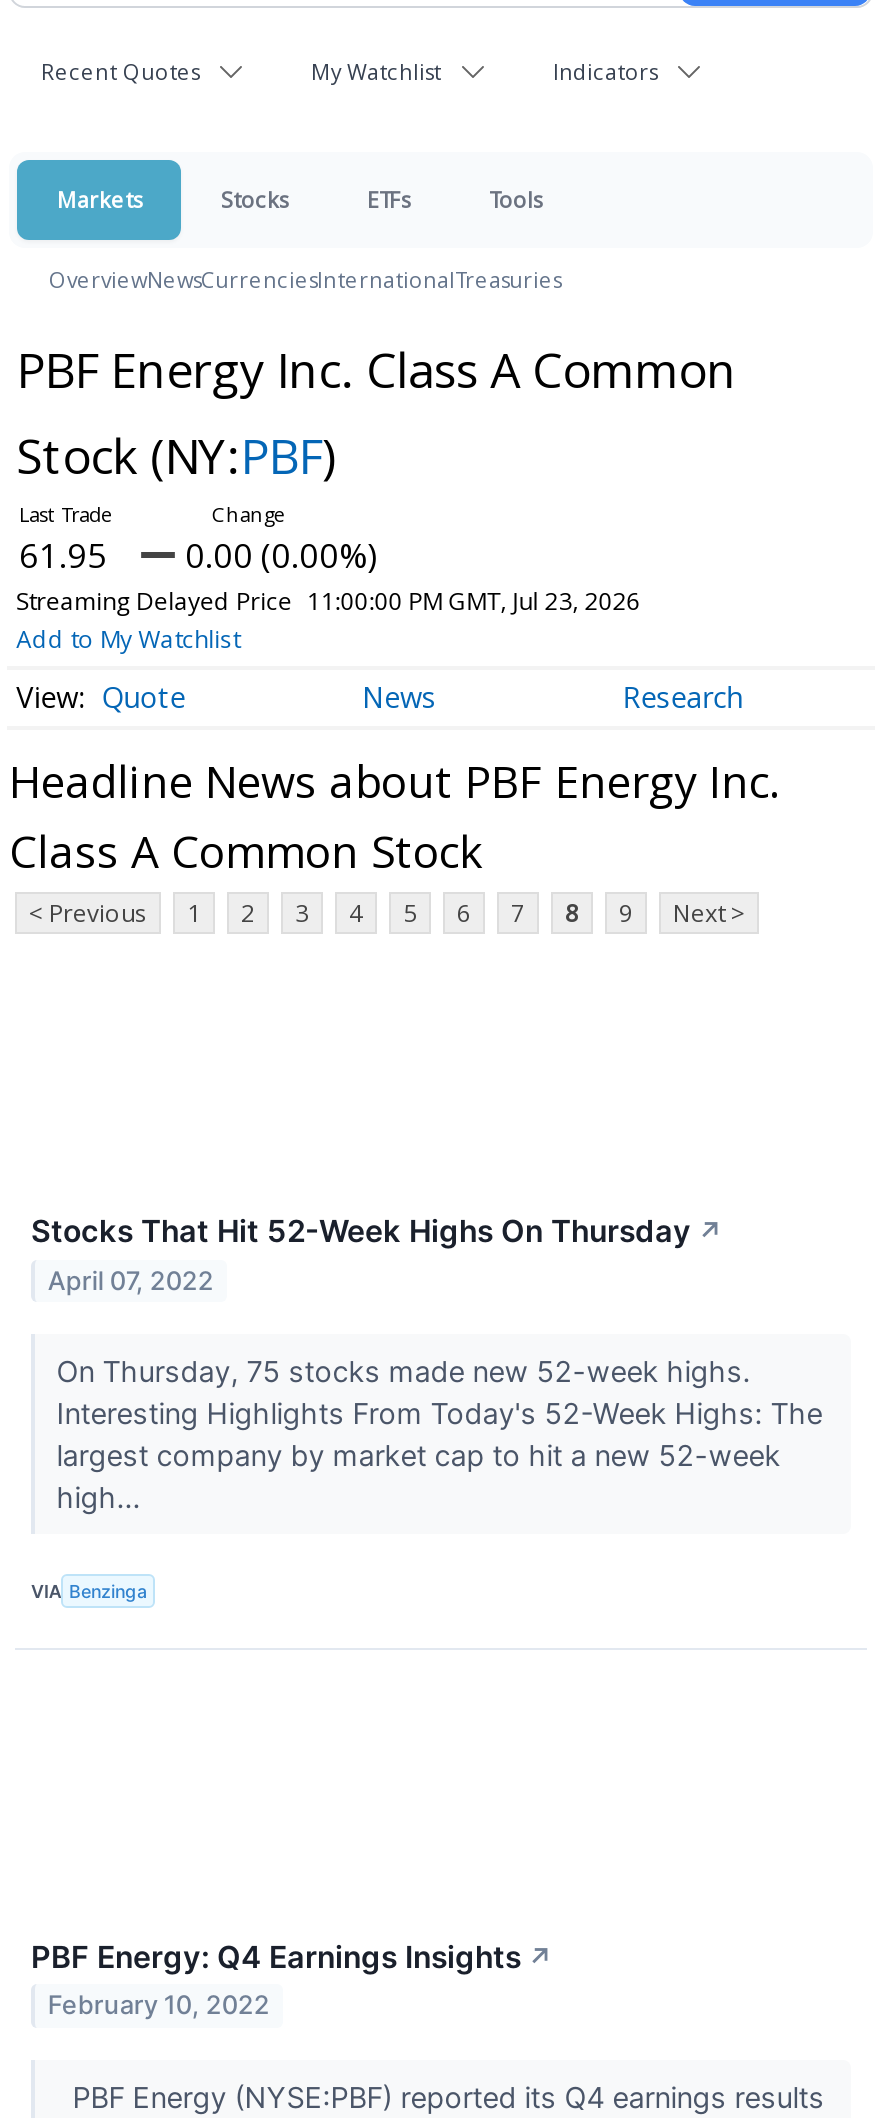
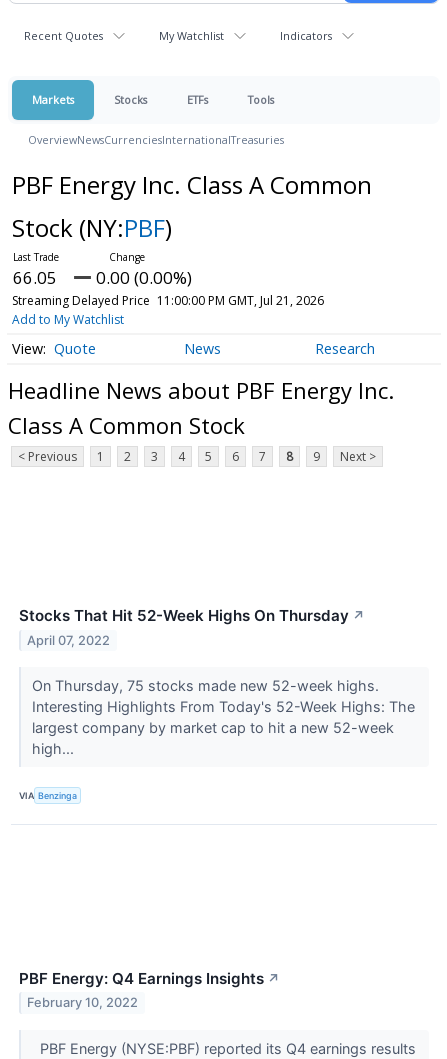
[19,532,377,578] 61.95 0.00 (0.00%) -> [13,266,192,289] 66.05 0.00 (0.00%)
[16,584,641,618] Streaming Delayed Price 11:00:00 PM GMT, Jul 23, 2026 -> [12,292,324,309] Streaming Delayed Price 11:00:00 PM GMT, Jul 21, 2026

